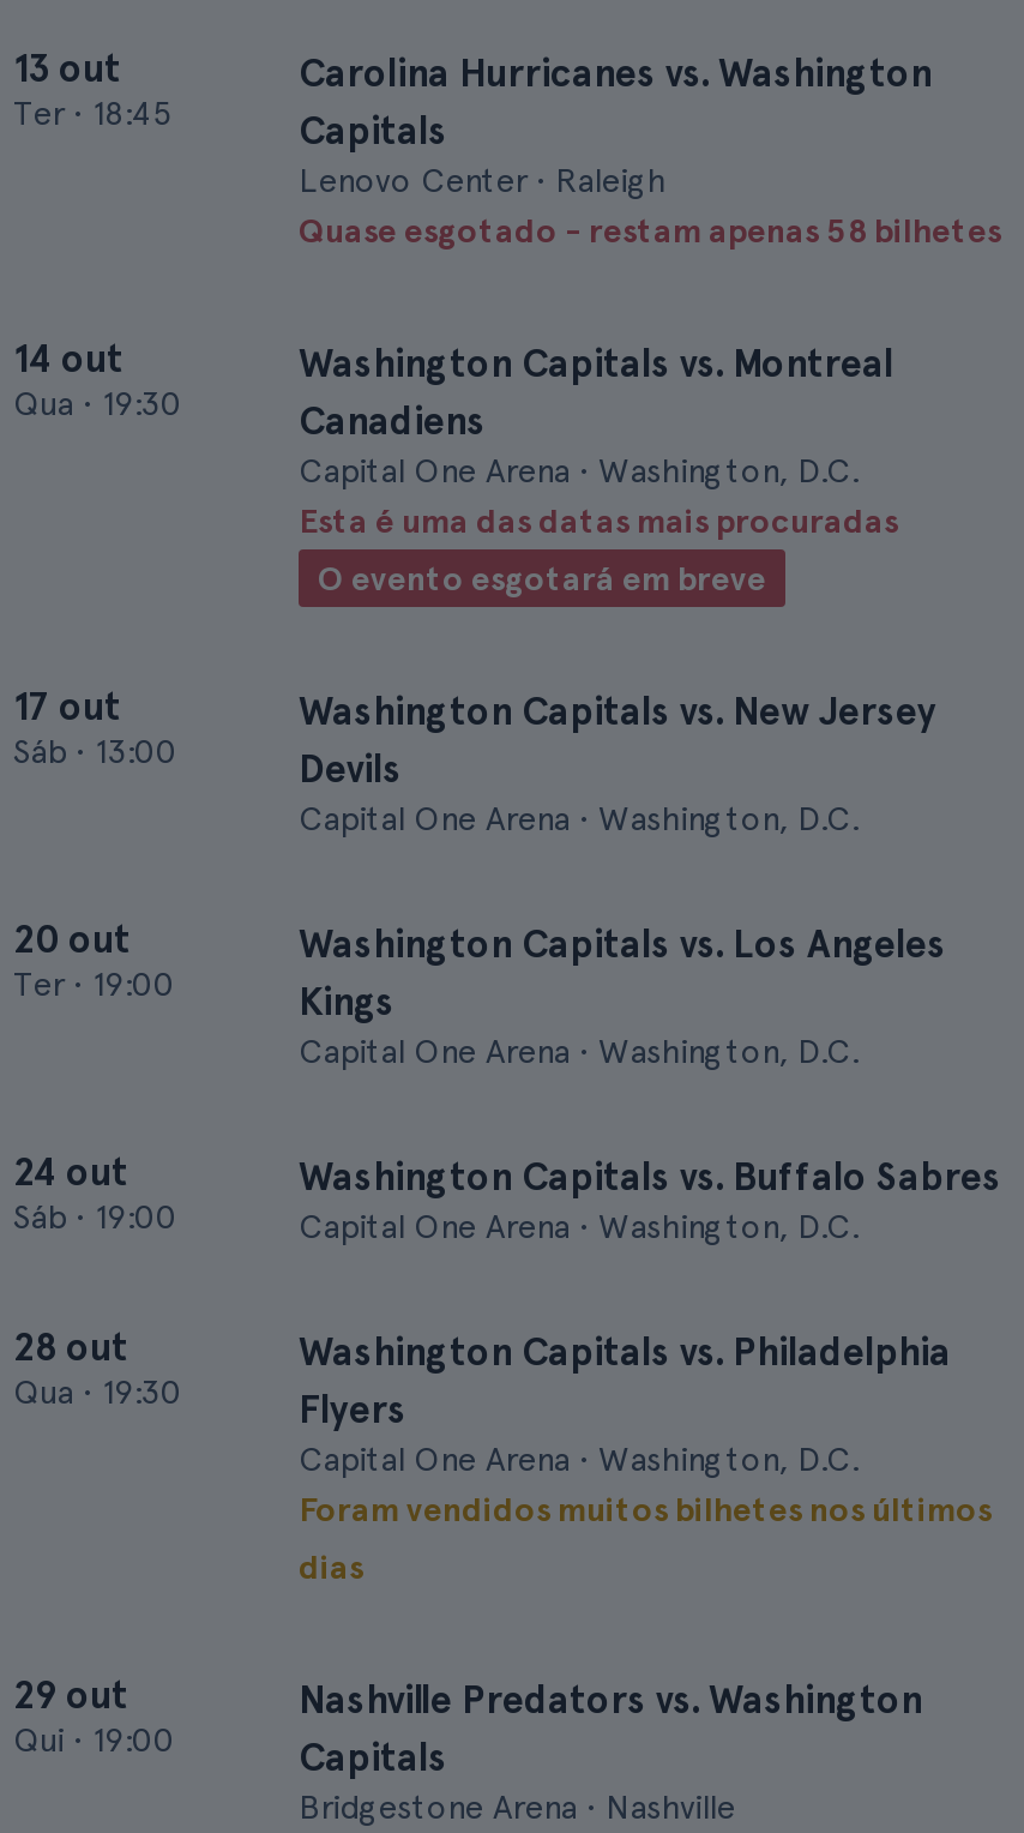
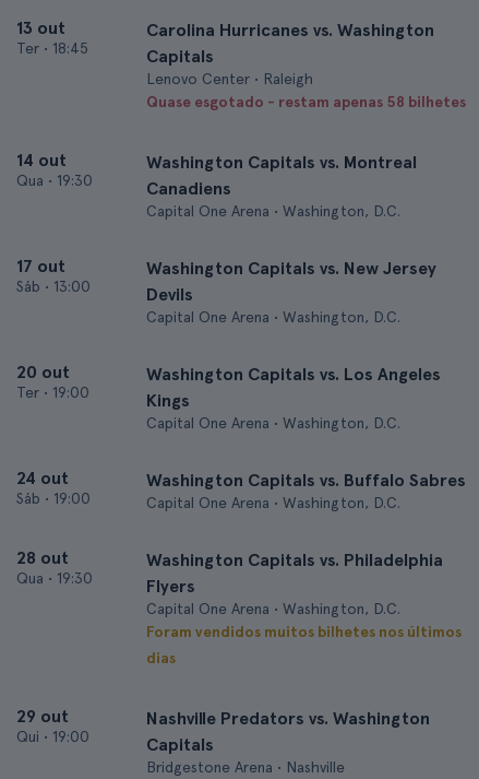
[299,501,898,597] Esta é uma das datas mais procuradas | O evento esgotará em breve -> none

